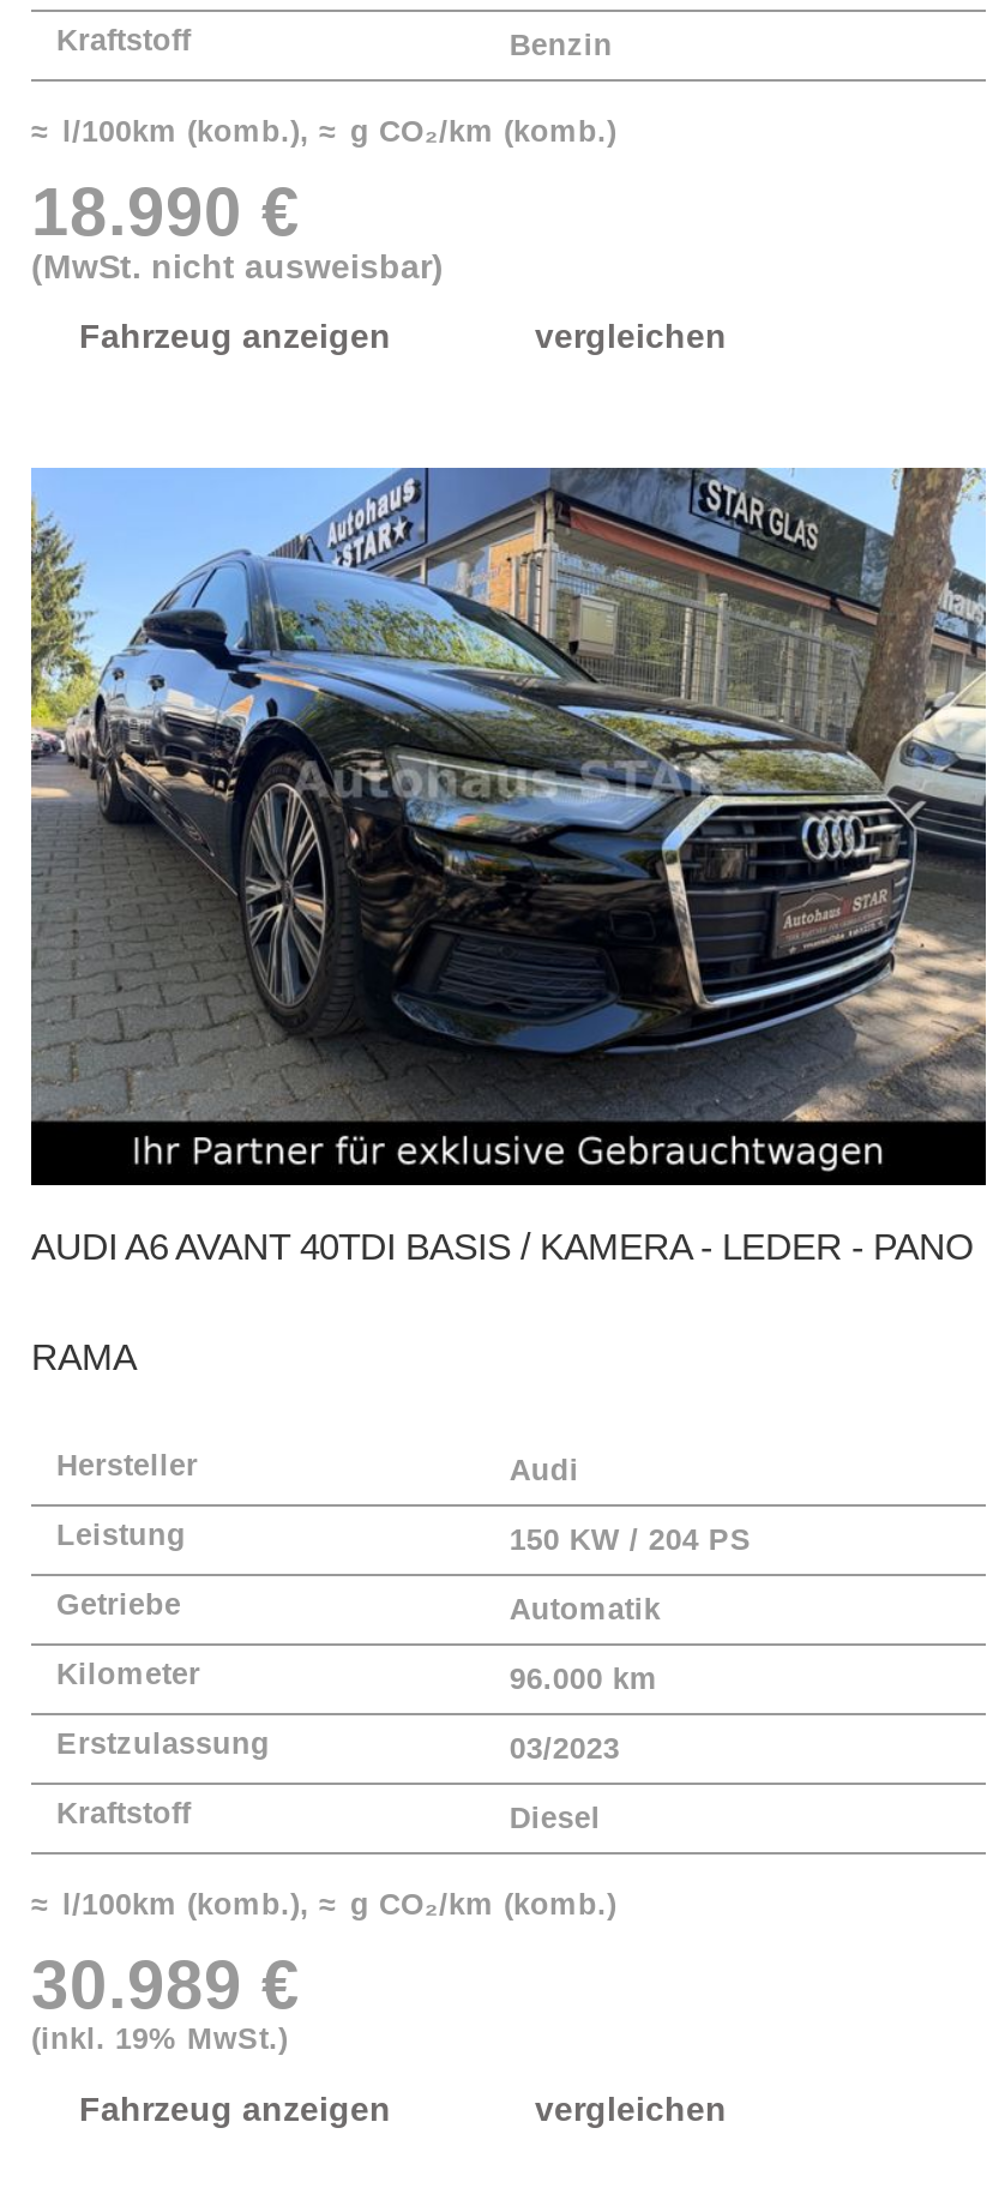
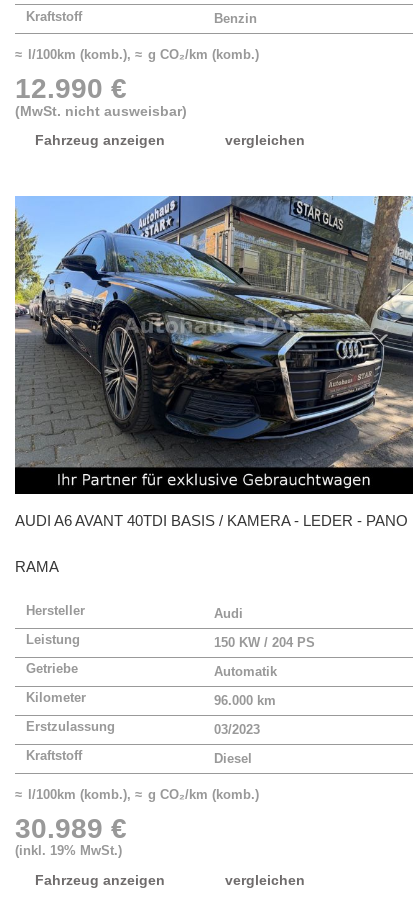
[31,175,300,249] 18.990 € -> [15,73,127,104] 12.990 €

